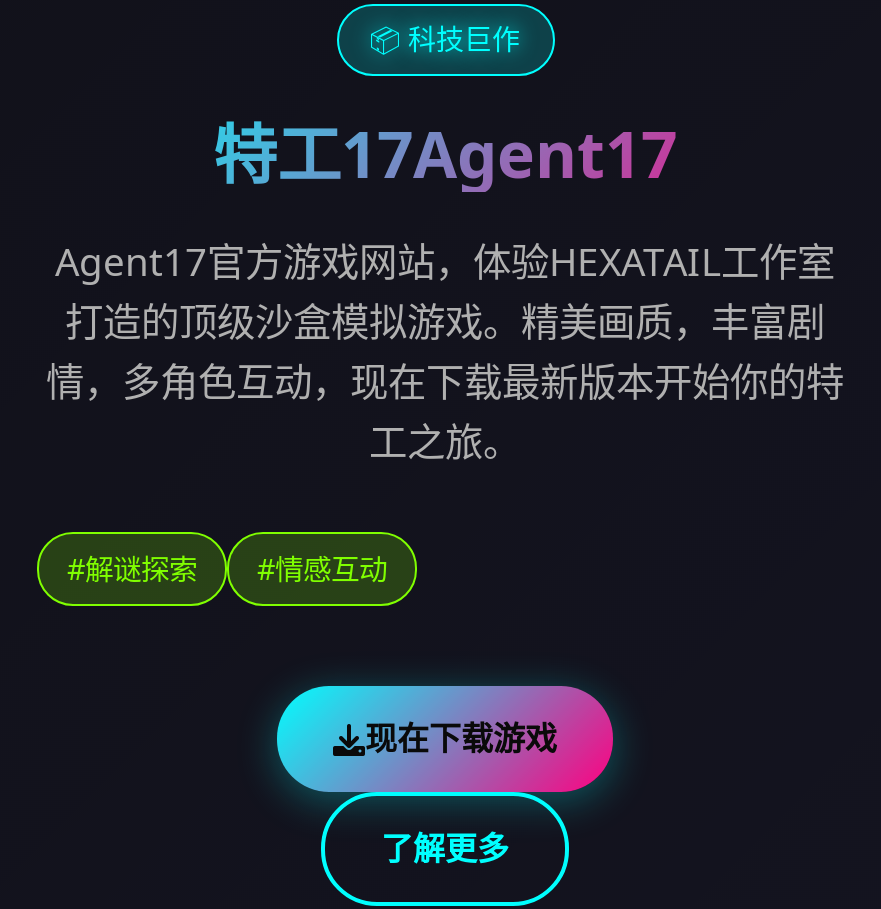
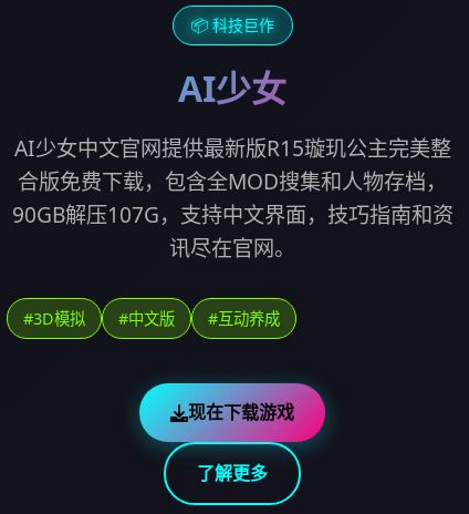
[46,110,844,468] 特工17Agent17 | Agent17官方游戏网站，体验HEXATAIL工作室 | 打造的顶级沙盒模拟游戏。精美画质，丰富剧 | 情，多角色互动，现在下载最新版本开始你的特 | 工之旅。 -> [12,64,453,263] AI少女 | AI少女中文官网提供最新版R15璇玑公主完美整 | 合版免费下载，包含全MOD搜集和人物存档， | 90GB解压107G，支持中文界面，技巧指南和资 | 讯尽在官网。
[67,550,387,588] #解谜探索 | #情感互动 -> [23,308,280,329] #3D模拟 | #中文版 | #互动养成

